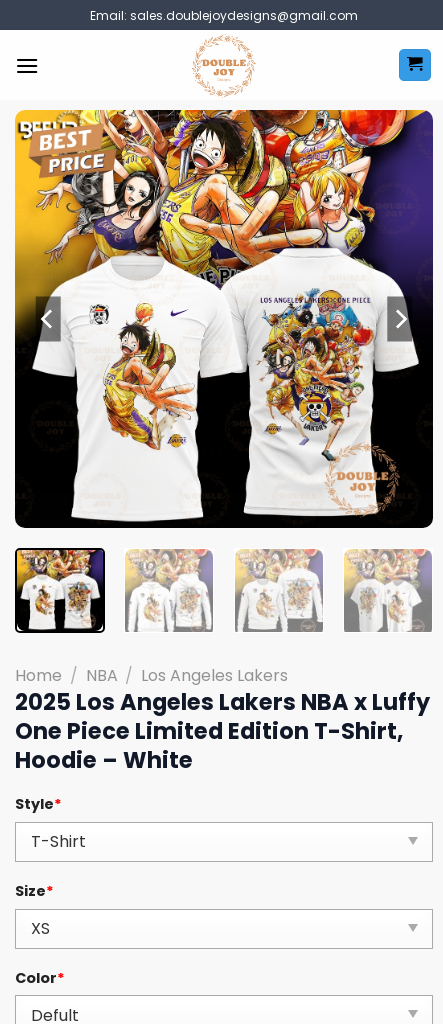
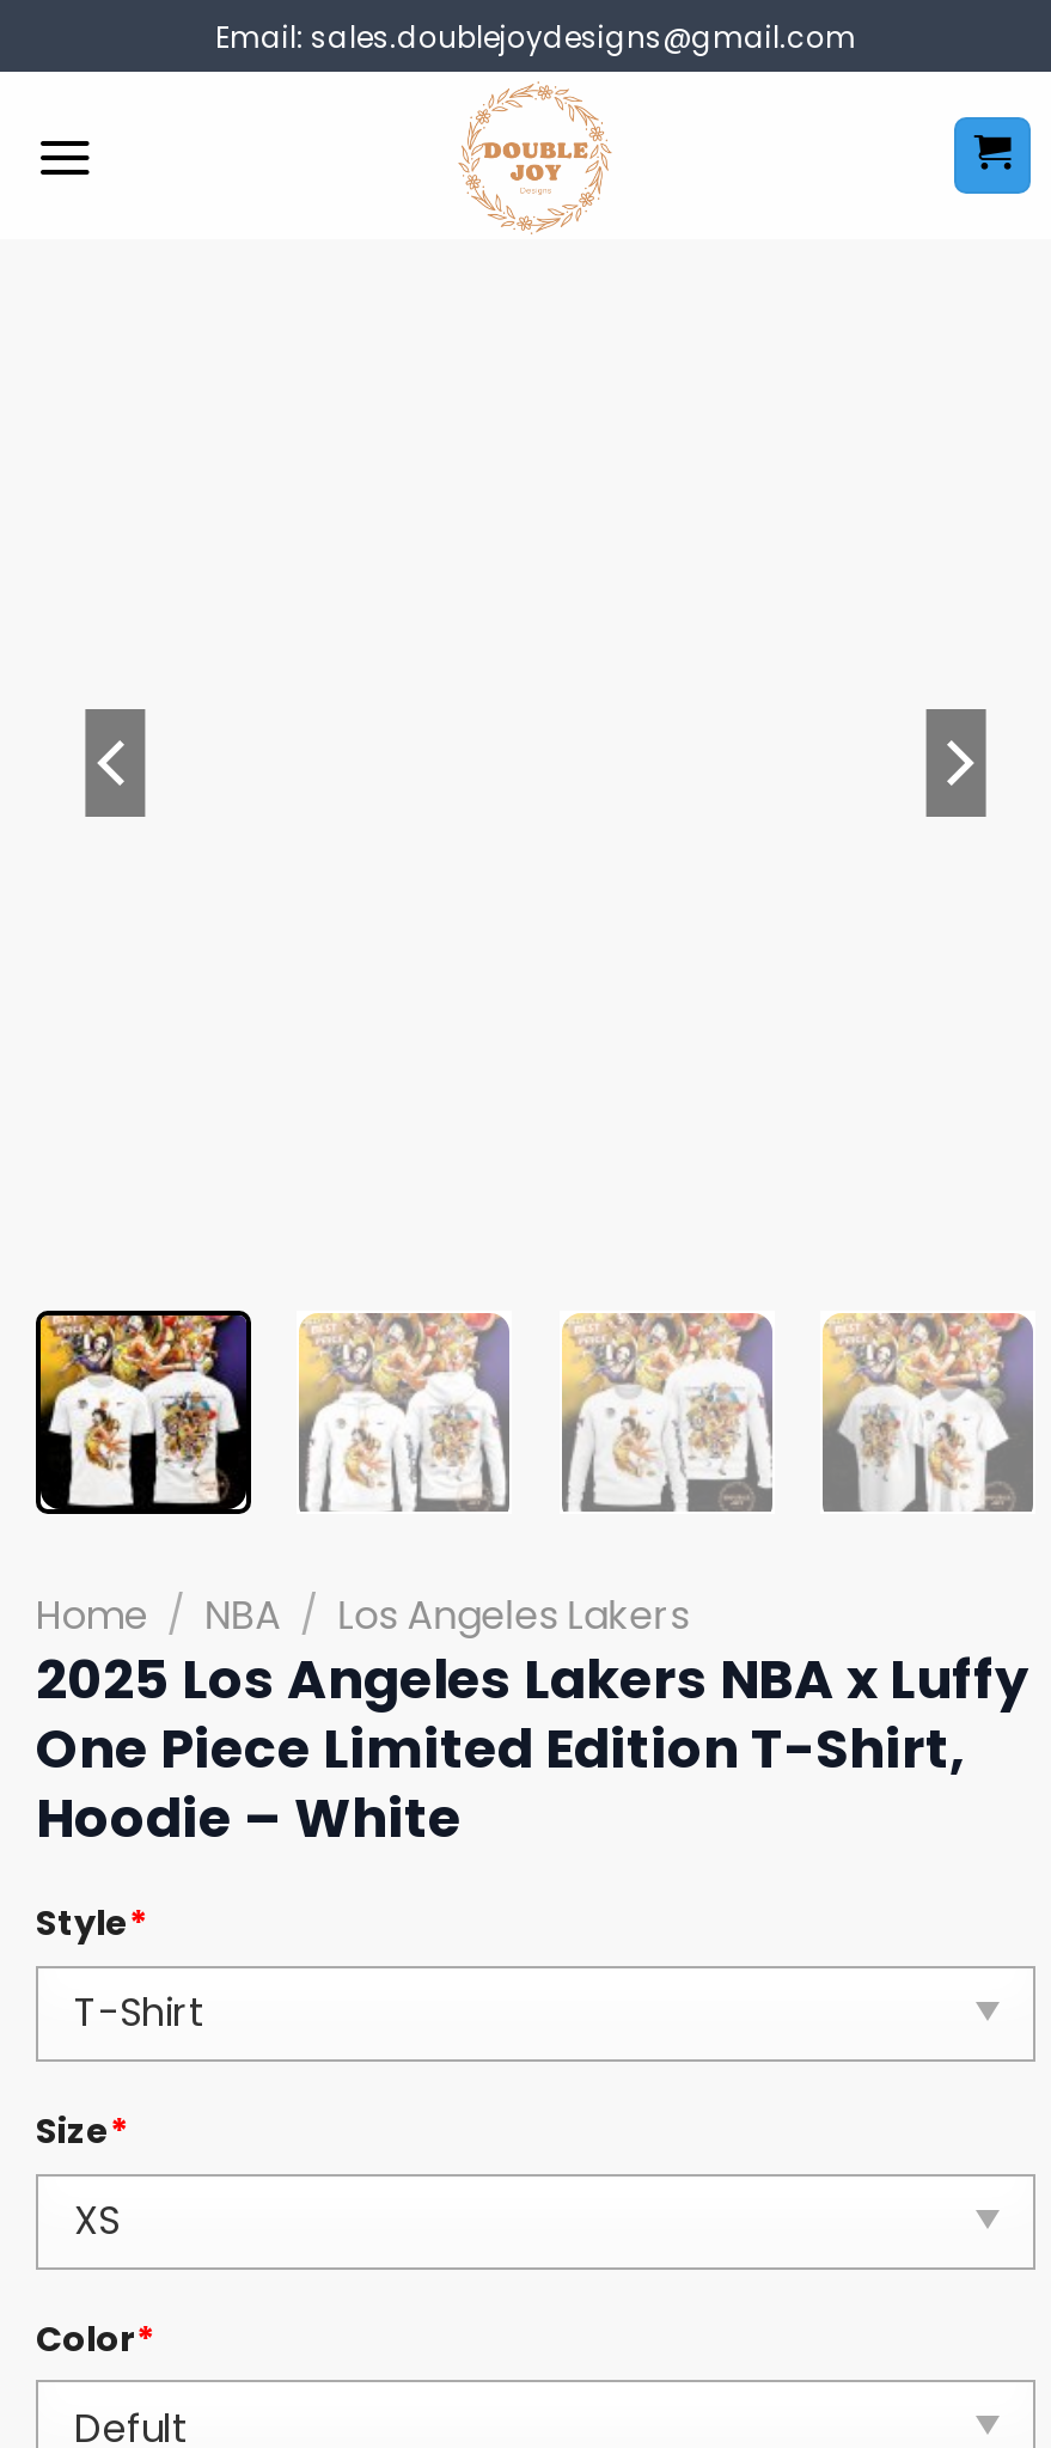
[14,109,434,529] [image] -> none

